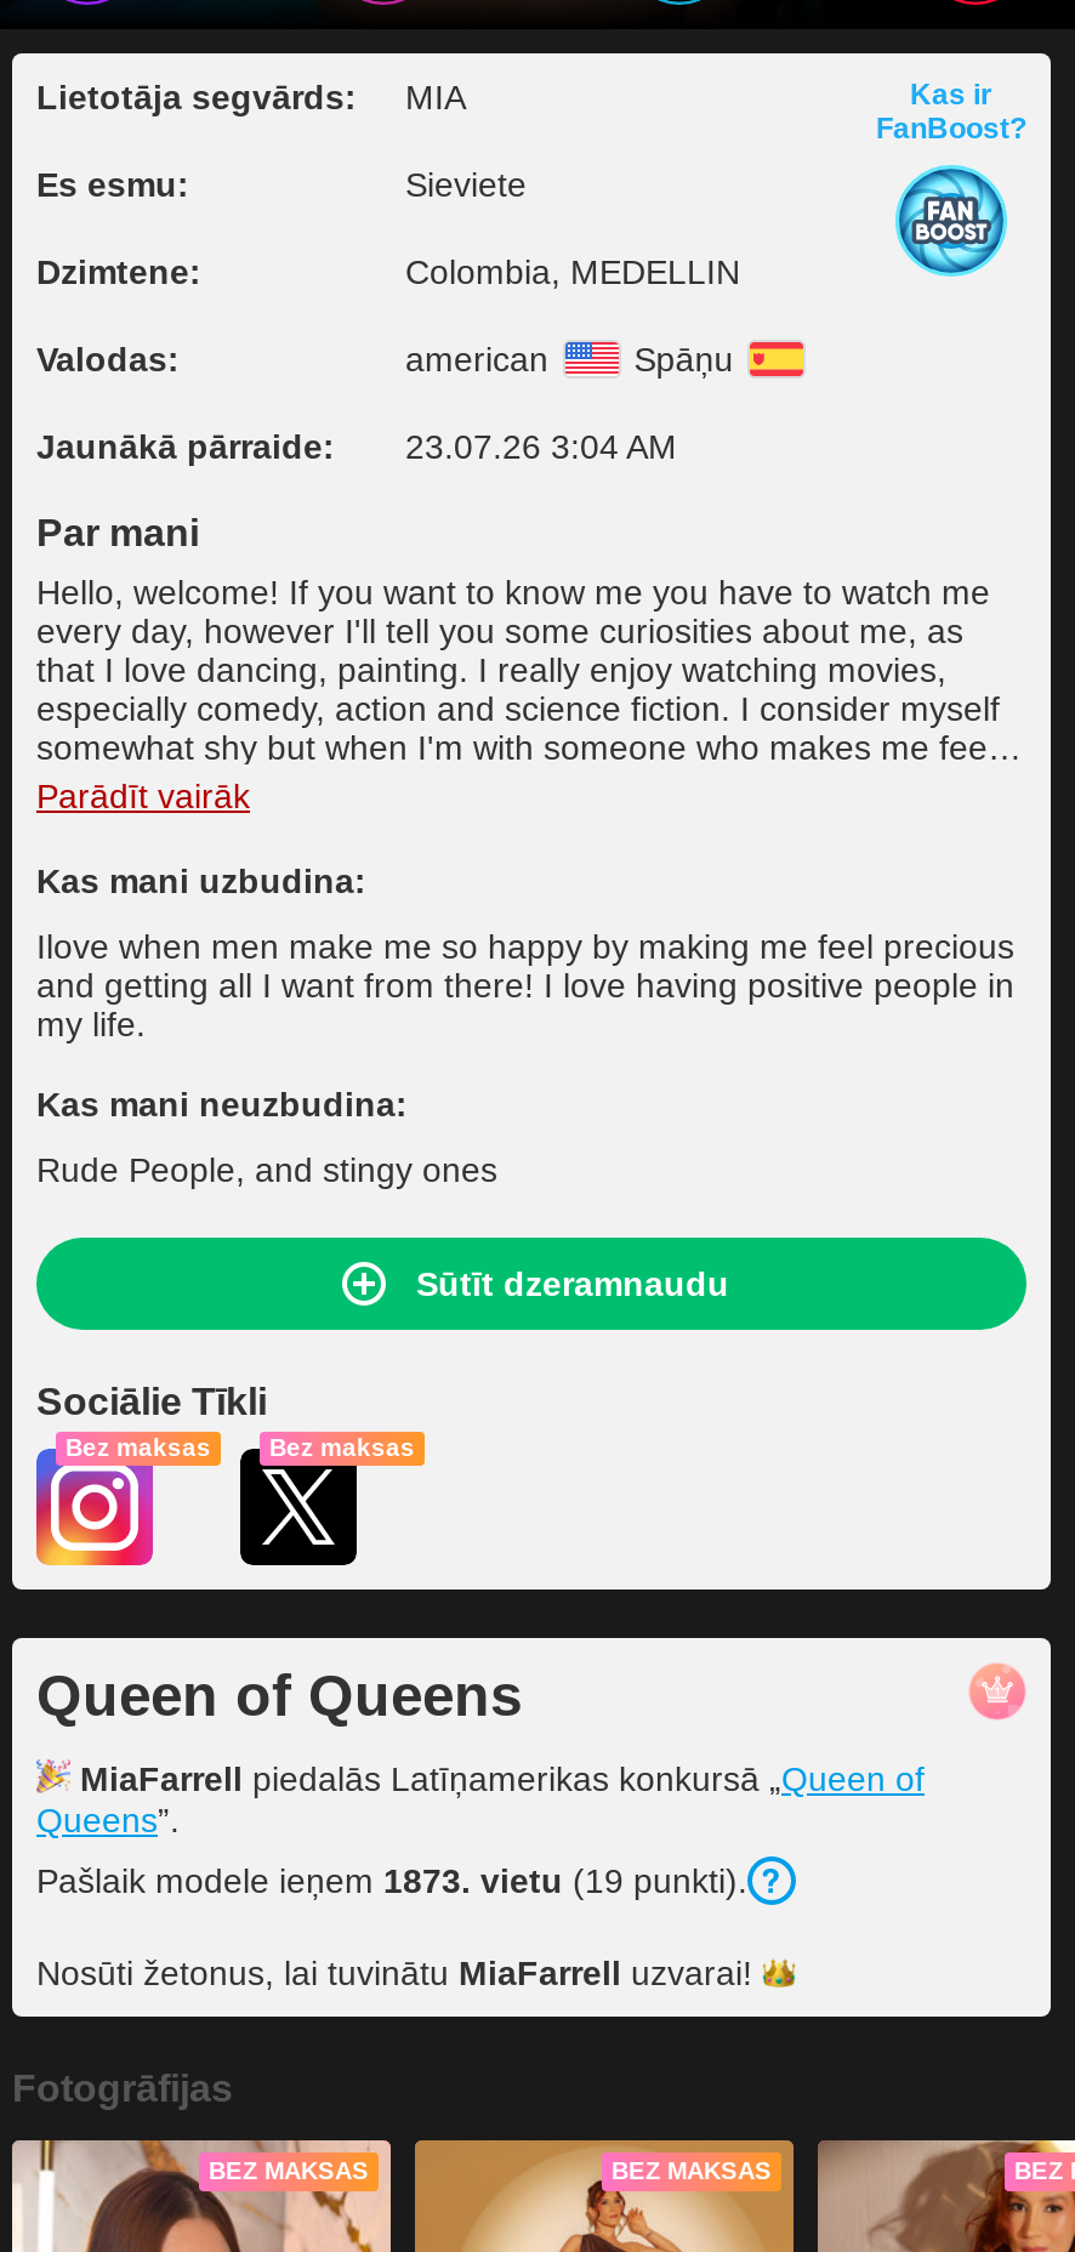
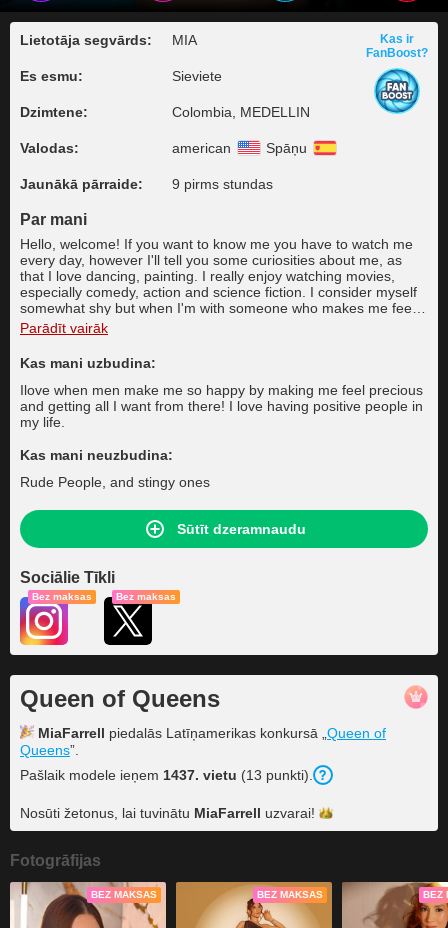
[405,427,677,466] 23.07.26 3:04 AM -> [172,176,273,192] 9 pirms stundas
[36,1861,747,1900] Pašlaik modele ieņem 1873. vietu (19 punkti). -> [20,767,313,783] Pašlaik modele ieņem 1437. vietu (13 punkti).

